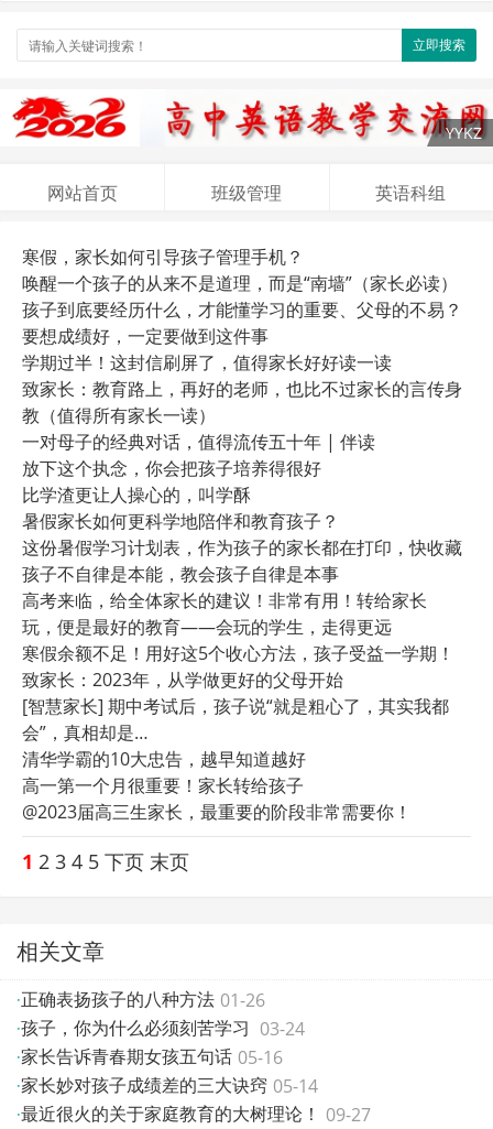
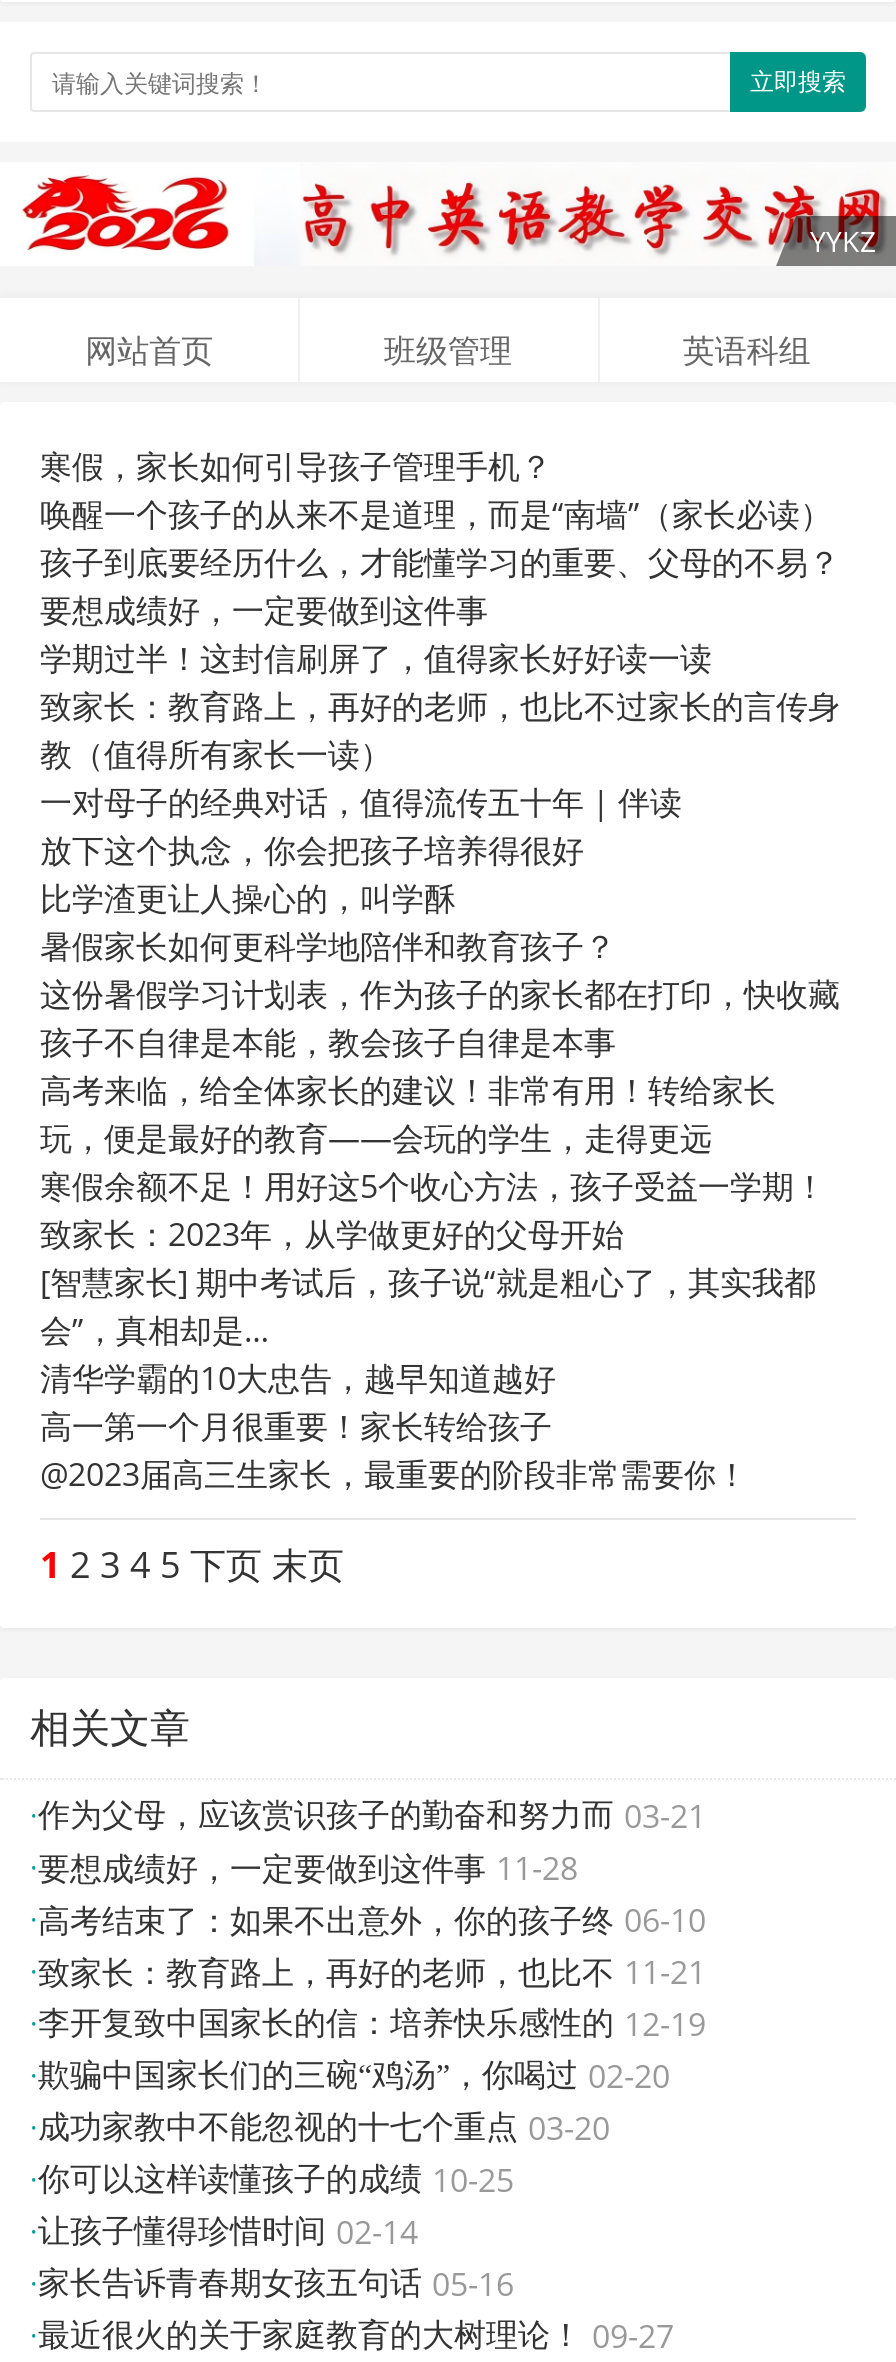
[17,988,305,1041] ·正确表扬孩子的八种方法 01-26 | ·孩子，你为什么必须刻苦学习 03-24 -> [30,1794,706,2254] ·作为父母，应该赏识孩子的勤奋和努力而 03-21 | ·要想成绩好，一定要做到这件事 11-28 | ·高考结束了：如果不出意外，你的孩子终 06-10 | ·致家长：教育路上，再好的老师，也比不 11-21 | ·李开复致中国家长的信：培养快乐感性的 12-19 | ·欺骗中国家长们的三碗“鸡汤”，你喝过 02-20 | ·成功家教中不能忽视的十七个重点 03-20 | ·你可以这样读懂孩子的成绩 10-25 | ·让孩子懂得珍惜时间 02-14
moved [17,1045,283,1069] -> [30,2262,514,2306]: ·家长告诉青春期女孩五句话 05-16
[17,1074,318,1098] ·家长妙对孩子成绩差的三大诀窍 05-14 -> none

